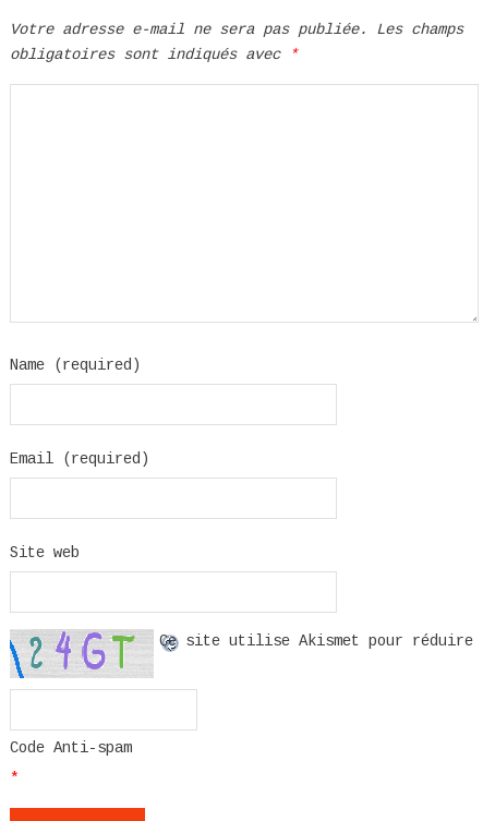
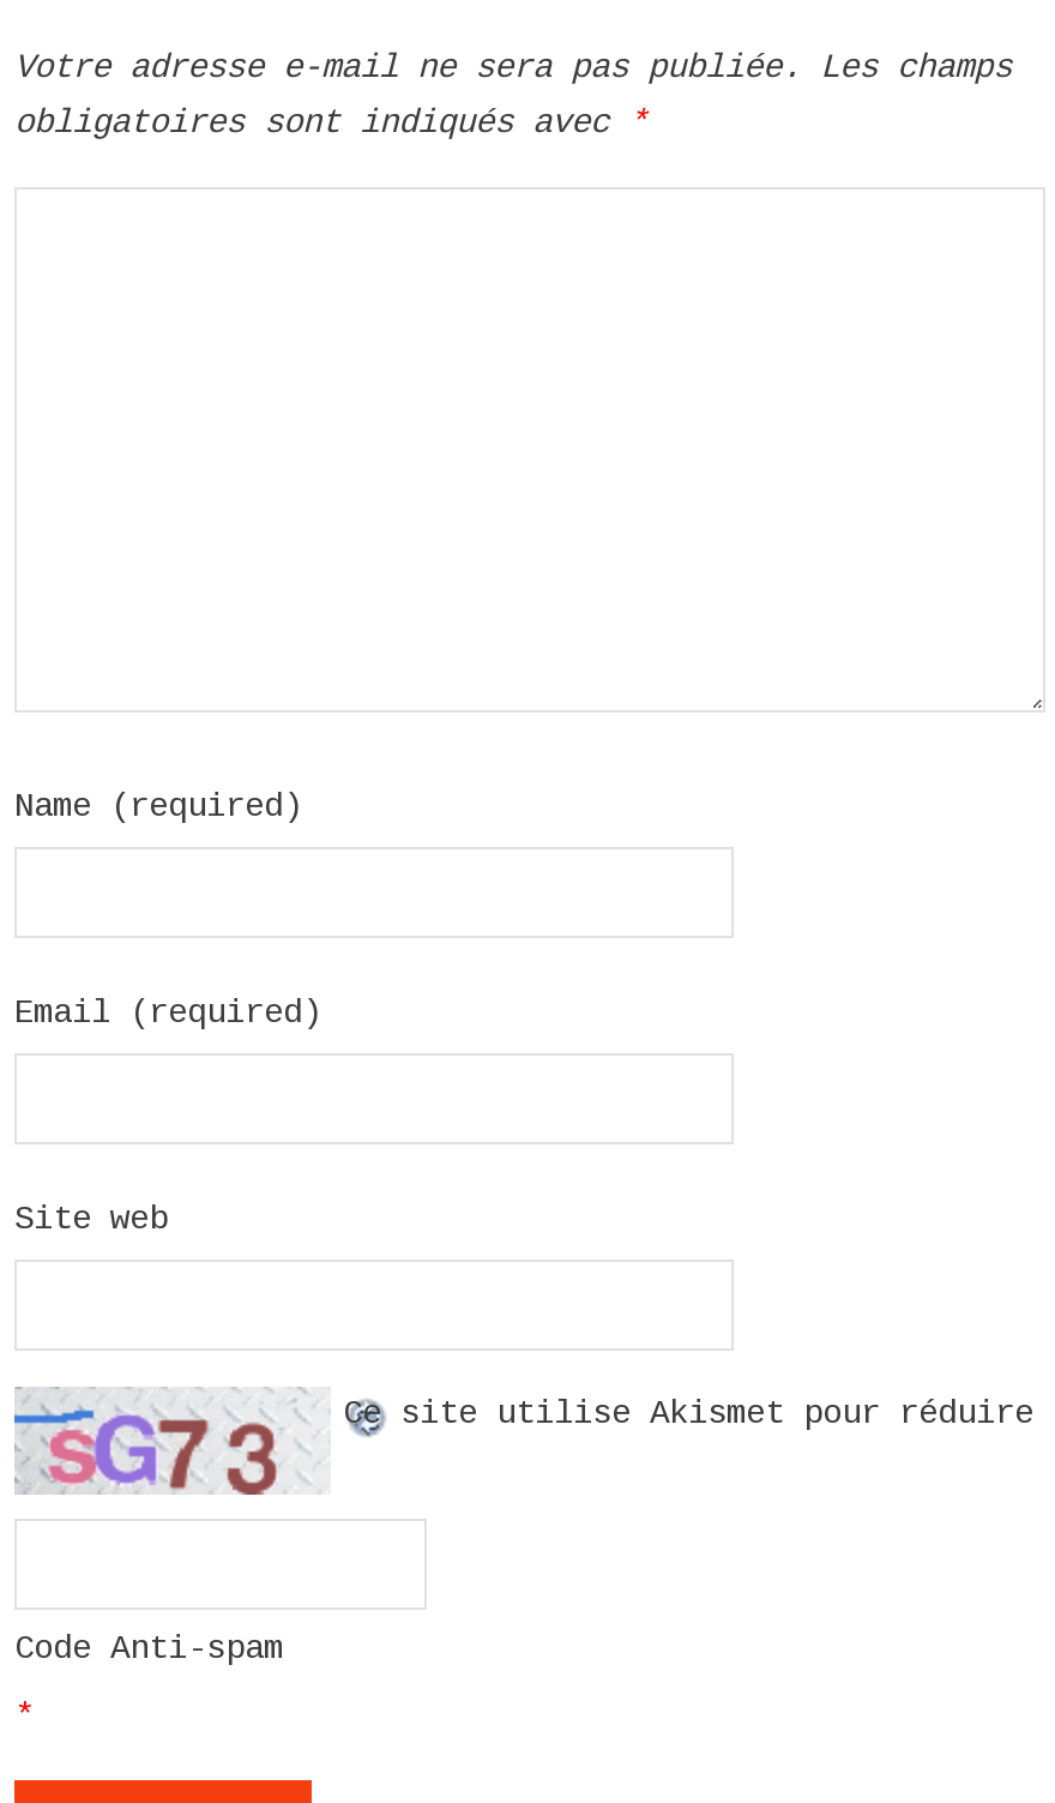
[9,630,153,679] [image] -> [12,1392,326,1497] [image]

